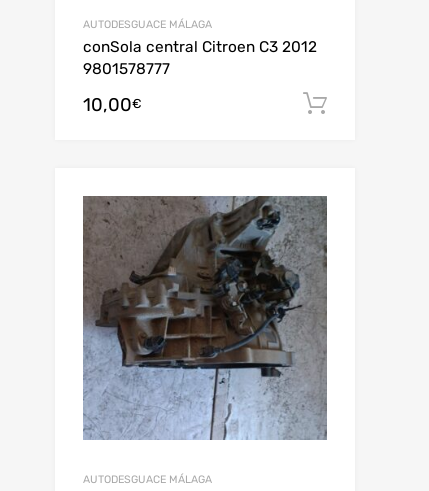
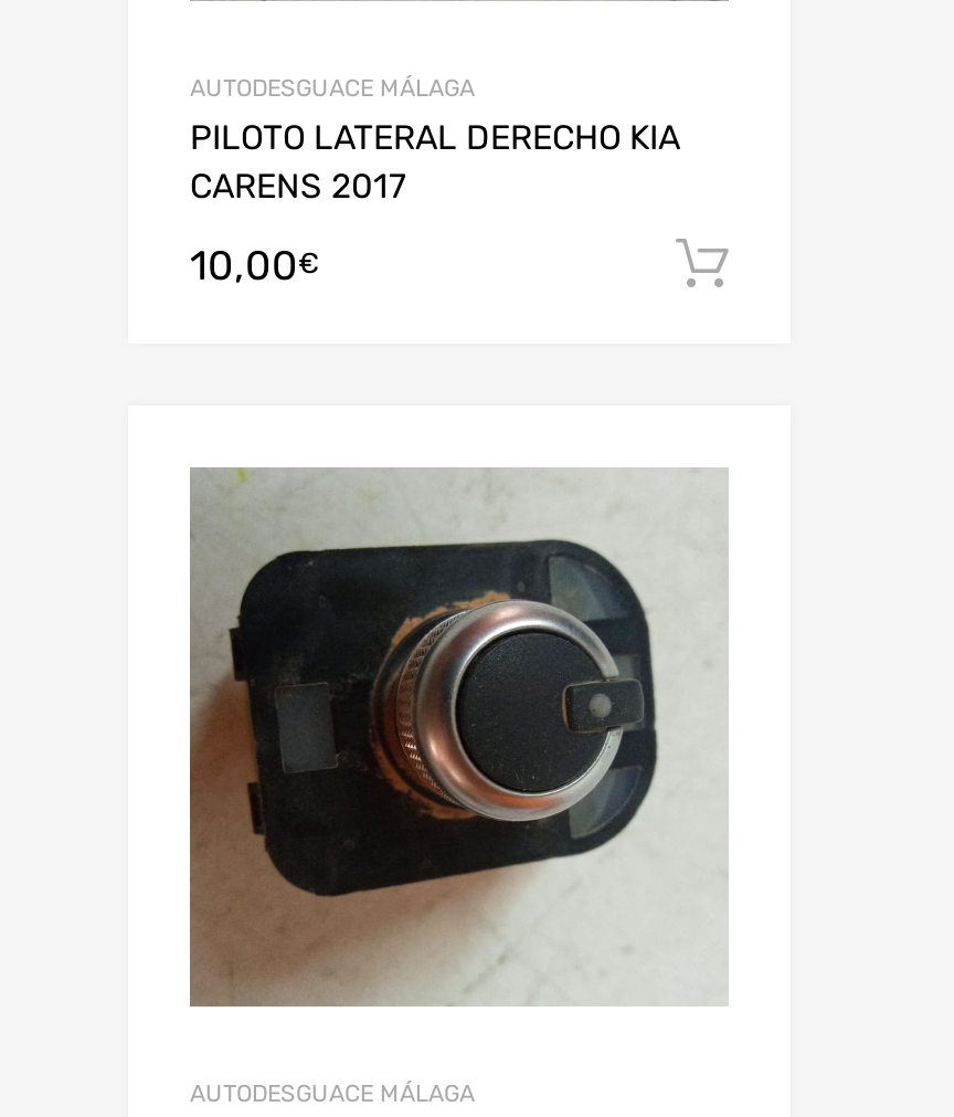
[83,38,317,78] conSola central Citroen C3 2012 | 9801578777 -> [190,117,680,206] PILOTO LATERAL DERECHO KIA | CARENS 2017
[83,195,327,440] [image] -> [188,466,727,1008] [image]

